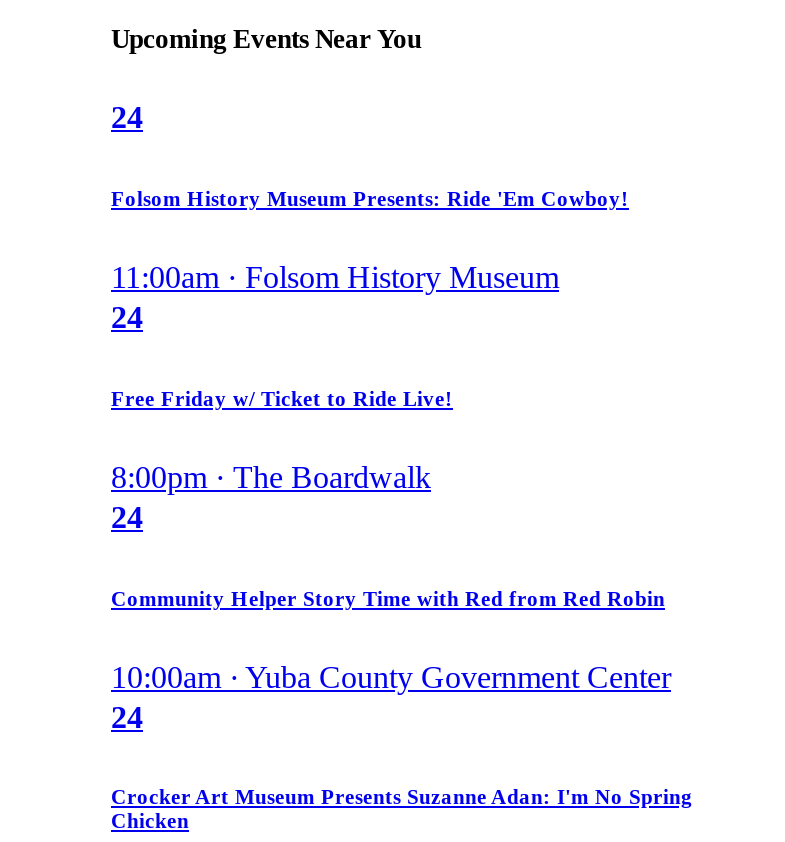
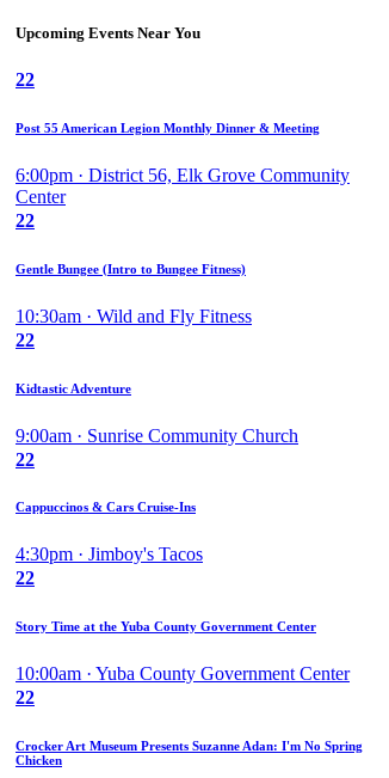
[111,99,665,609] 24 | Folsom History Museum Presents: Ride 'Em Cowboy! | 11:00am · Folsom History Museum | 24 | Free Friday w/ Ticket to Ride Live! | 8:00pm · The Boardwalk | 24 | Community Helper Story Time with Red from Red Robin -> [16,69,350,634] 22 | Post 55 American Legion Monthly Dinner & Meeting | 6:00pm · District 56, Elk Grove Community | Center | 22 | Gentle Bungee (Intro to Bungee Fitness) | 10:30am · Wild and Fly Fitness | 22 | Kidtastic Adventure | 9:00am · Sunrise Community Church | 22 | Cappuccinos & Cars Cruise-Ins | 4:30pm · Jimboy's Tacos | 22 | Story Time at the Yuba County Government Center
[111,699,143,733] 24 -> [16,688,35,708] 22

